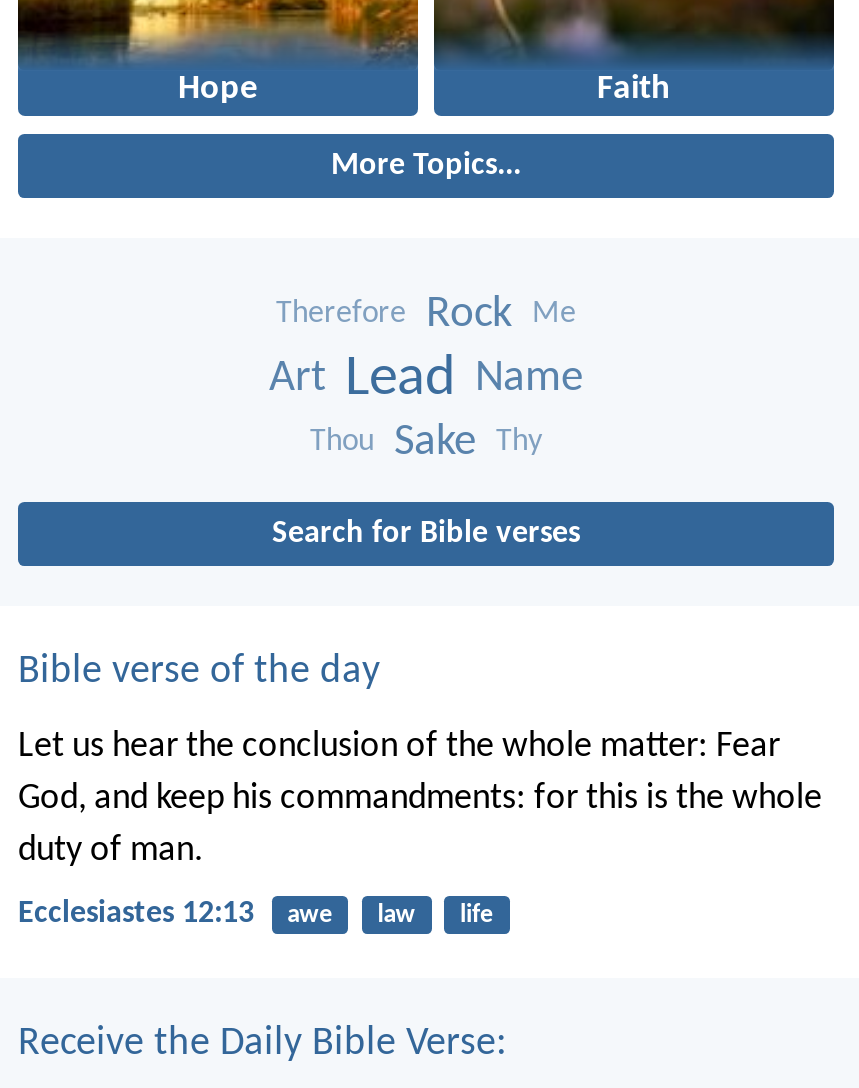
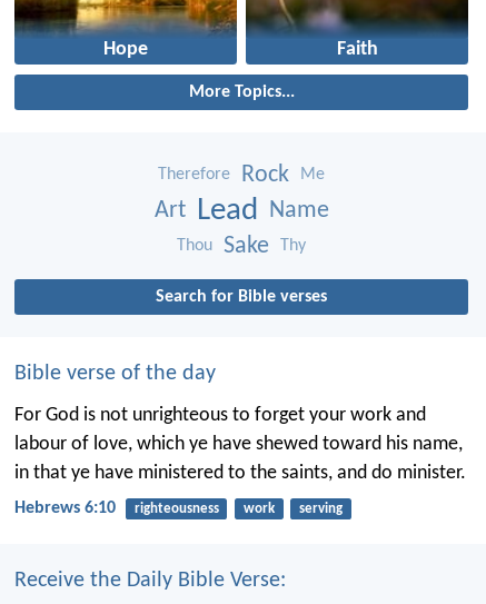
[18,728,822,870] Let us hear the conclusion of the whole matter: Fear | God, and keep his commandments: for this is the whole | duty of man. -> [14,405,466,484] For God is not unrighteous to forget your work and | labour of love, which ye have shewed toward his name, | in that ye have ministered to the saints, and do minister.
[18,898,494,930] Ecclesiastes 12:13 | awe | law | life -> [14,500,343,517] Hebrews 6:10 | righteousness | work | serving

